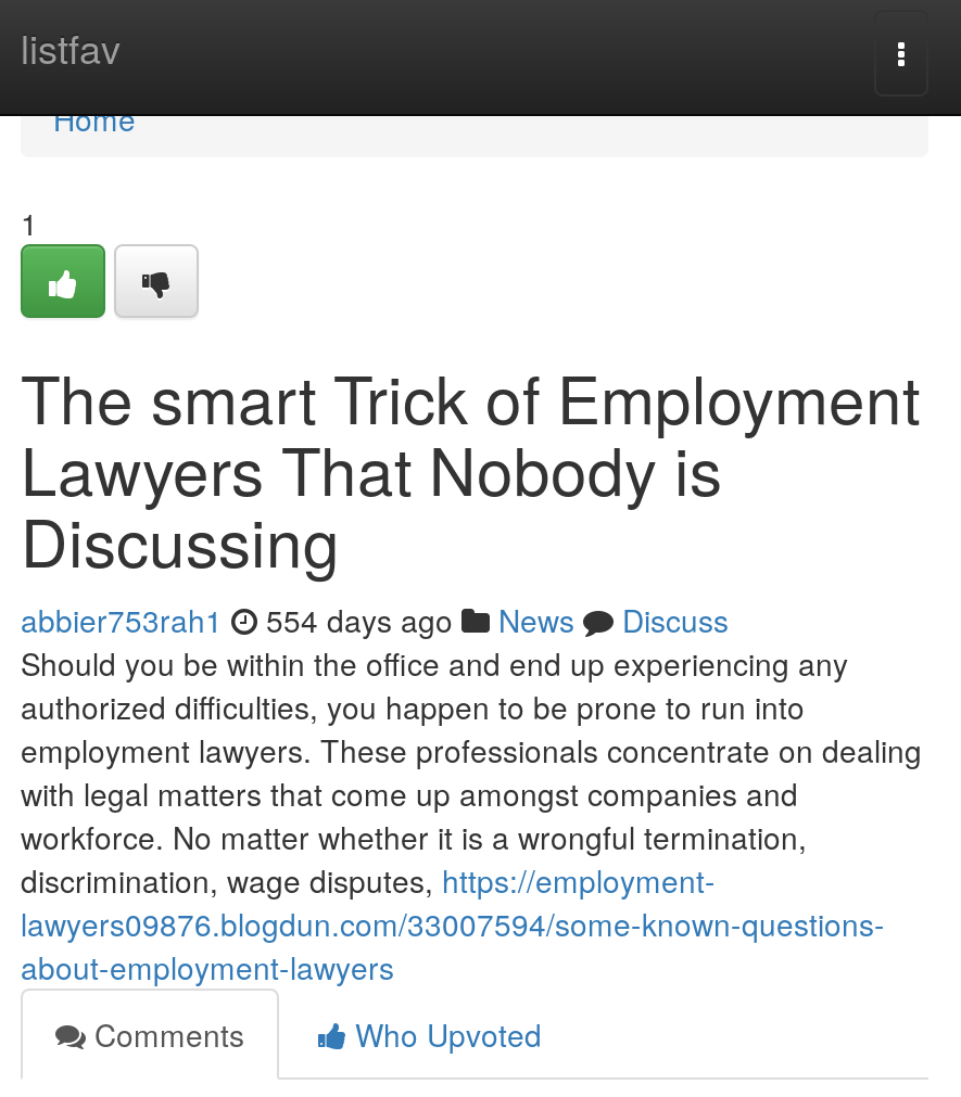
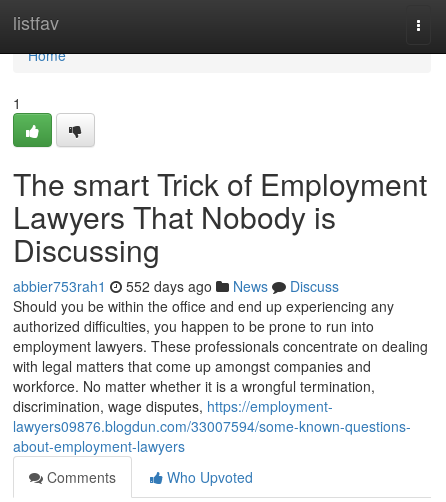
[21,598,729,641] abbier753rah1 554 days ago News Discuss -> [13,276,339,296] abbier753rah1 552 days ago News Discuss

